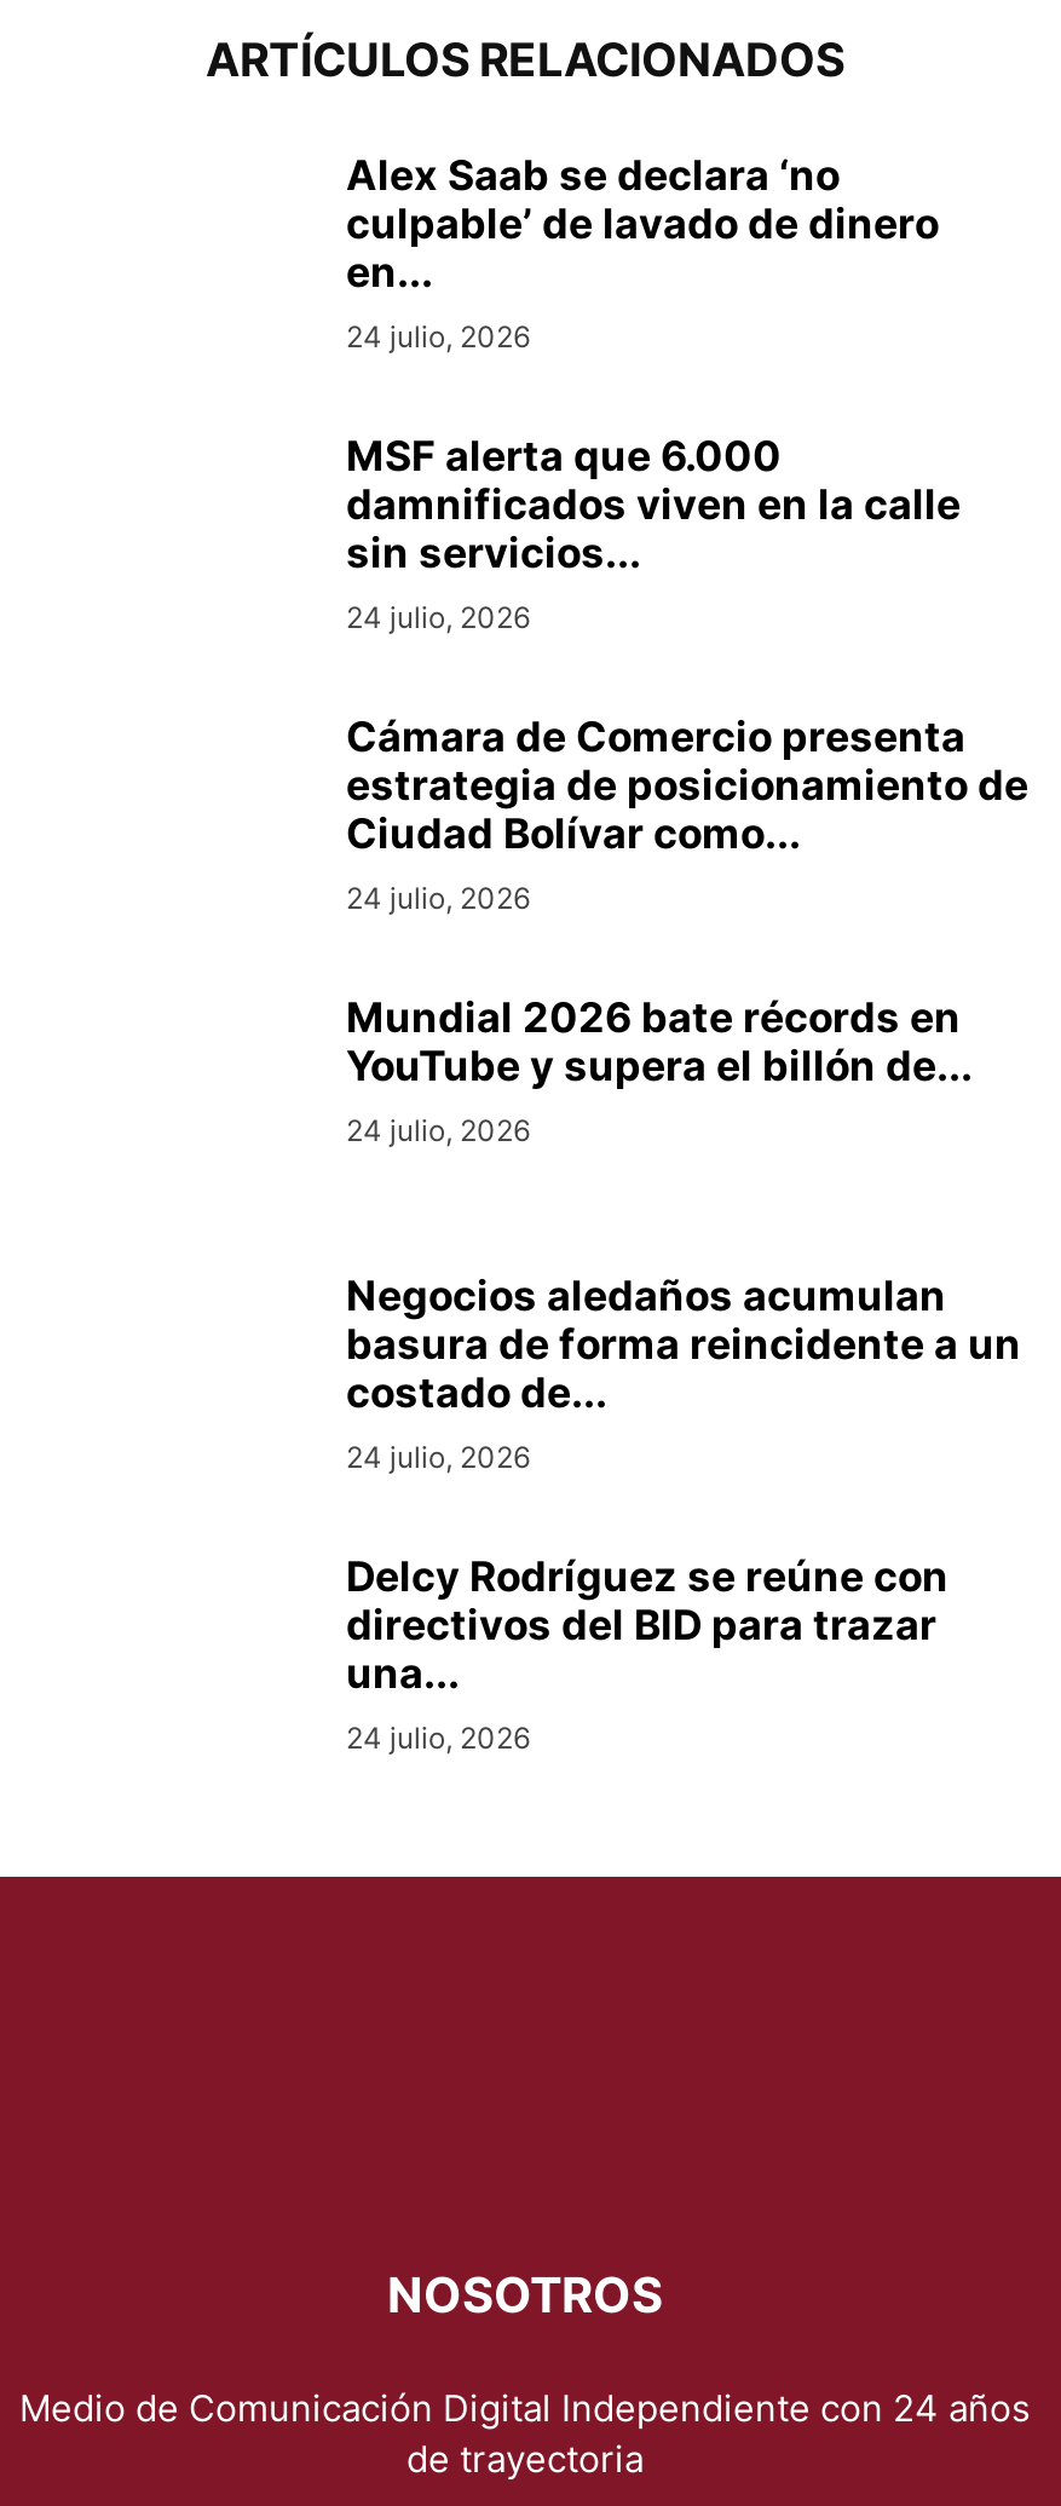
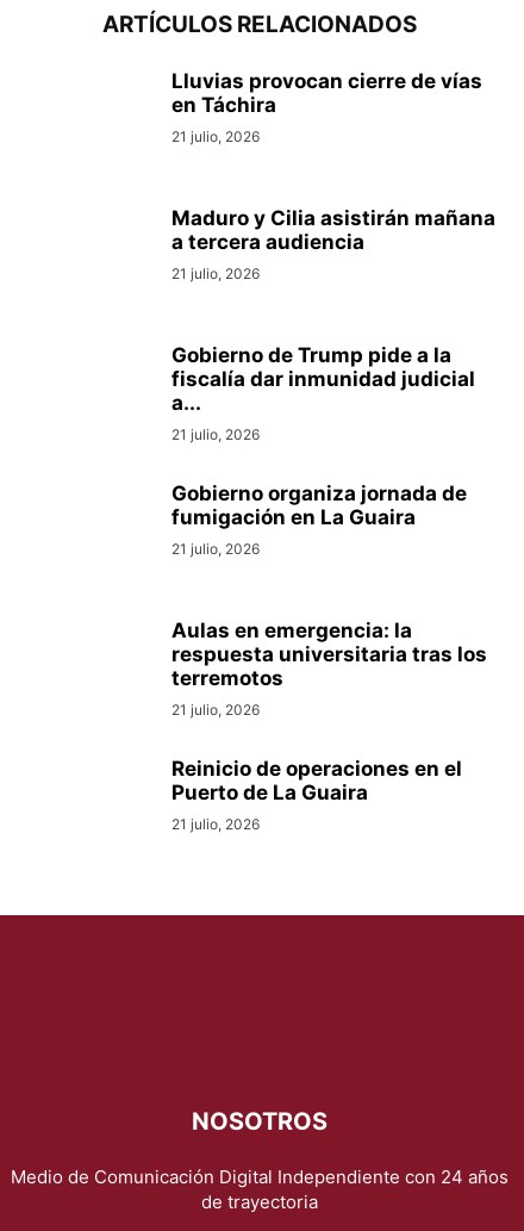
[346,152,939,355] Alex Saab se declara ‘no | culpable’ de lavado de dinero | en... | 24 julio, 2026 -> [171,69,482,146] Lluvias provocan cierre de vías | en Táchira | 21 julio, 2026
[346,432,961,636] MSF alerta que 6.000 | damnificados viven en la calle | sin servicios... | 24 julio, 2026 -> [171,206,495,283] Maduro y Cilia asistirán mañana | a tercera audiencia | 21 julio, 2026
[346,713,1028,916] Cámara de Comercio presenta | estrategia de posicionamiento de | Ciudad Bolívar como... | 24 julio, 2026 -> [171,343,475,444] Gobierno de Trump pide a la | fiscalía dar inmunidad judicial | a... | 21 julio, 2026
[346,994,973,1149] Mundial 2026 bate récords en | YouTube y supera el billón de... | 24 julio, 2026 -> [171,482,467,558] Gobierno organiza jornada de | fumigación en La Guaira | 21 julio, 2026
[346,1272,1021,1476] Negocios aledaños acumulan | basura de forma reincidente a un | costado de... | 24 julio, 2026 -> [171,619,487,719] Aulas en emergencia: la | respuesta universitaria tras los | terremotos | 21 julio, 2026
[346,1553,948,1756] Delcy Rodríguez se reúne con | directivos del BID para trazar | una... | 24 julio, 2026 -> [171,757,462,833] Reinicio de operaciones en el | Puerto de La Guaira | 21 julio, 2026

